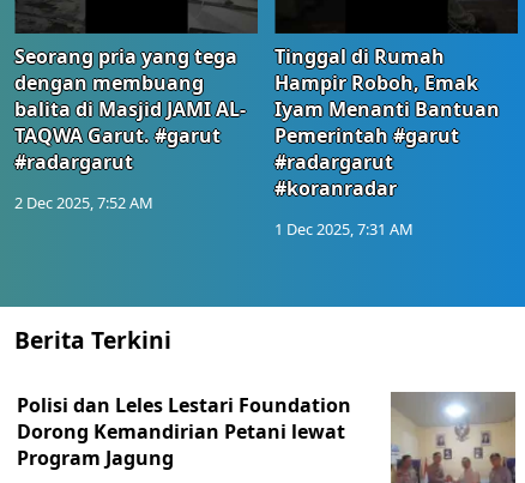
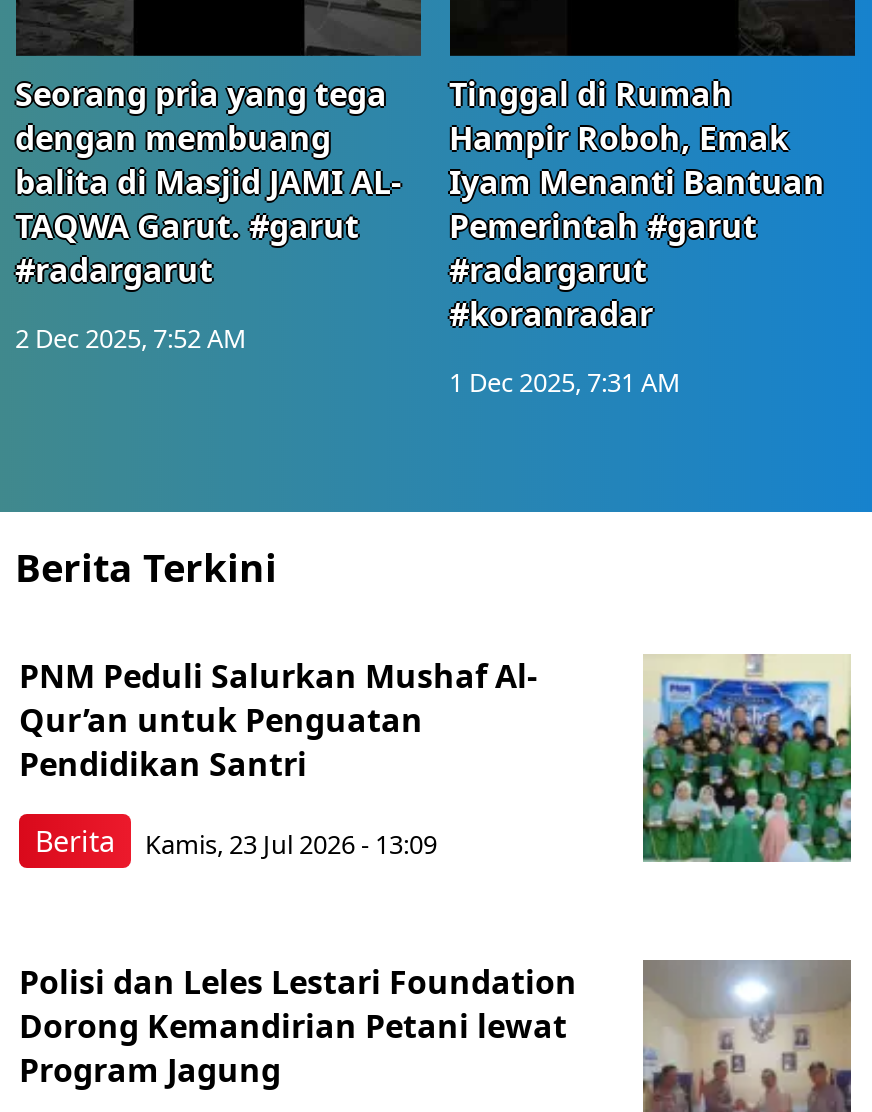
none -> [19,655,537,862] PNM Peduli Salurkan Mushaf Al- | Qur’an untuk Penguatan | Pendidikan Santri | Kamis, 23 Jul 2026 - 13:09
none -> [35,823,115,861] Berita
none -> [643,654,853,864] [image]

